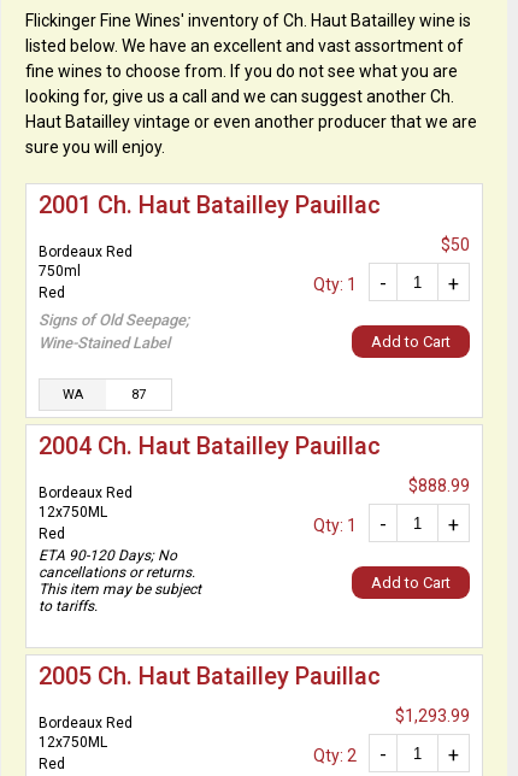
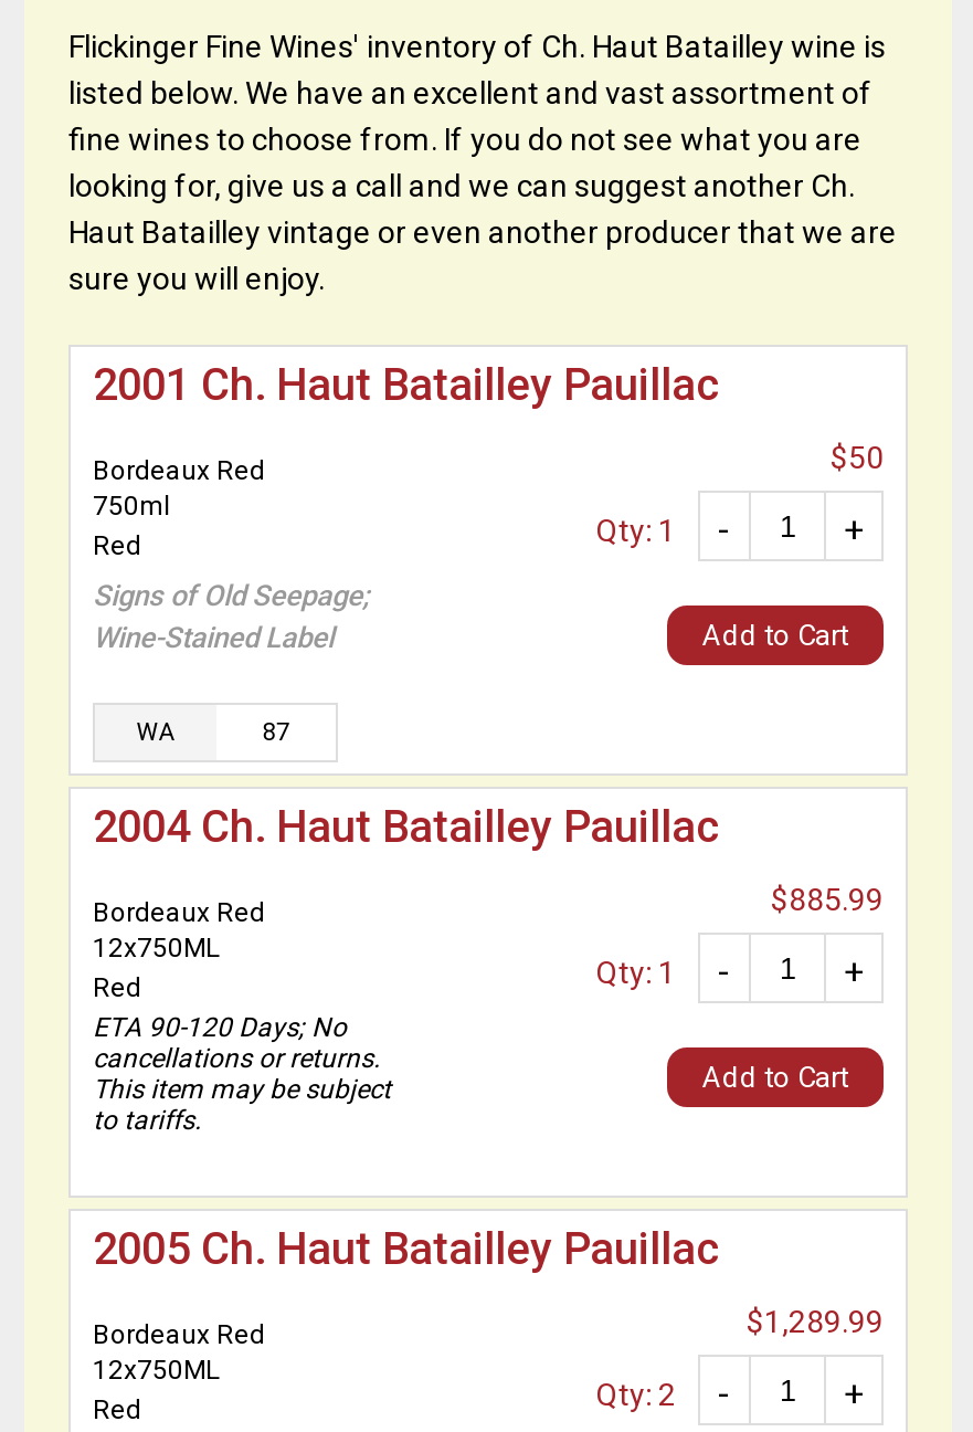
[408,476,470,495] $888.99 -> [771,882,884,917] $885.99
[395,706,470,726] $1,293.99 -> [747,1304,884,1339] $1,289.99

